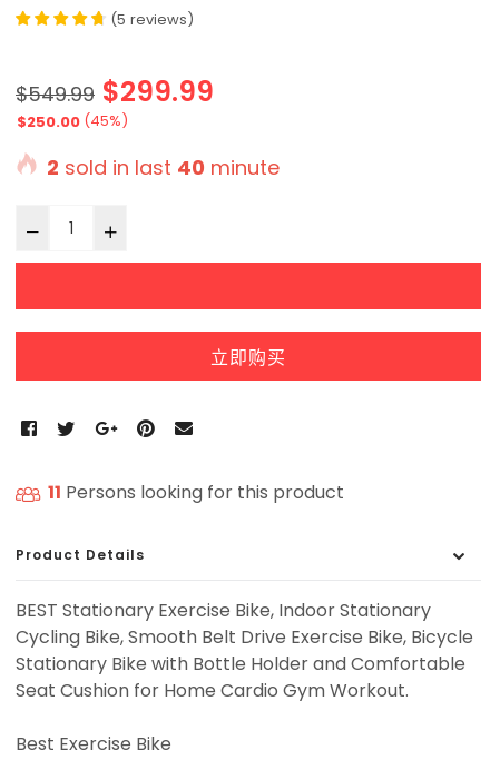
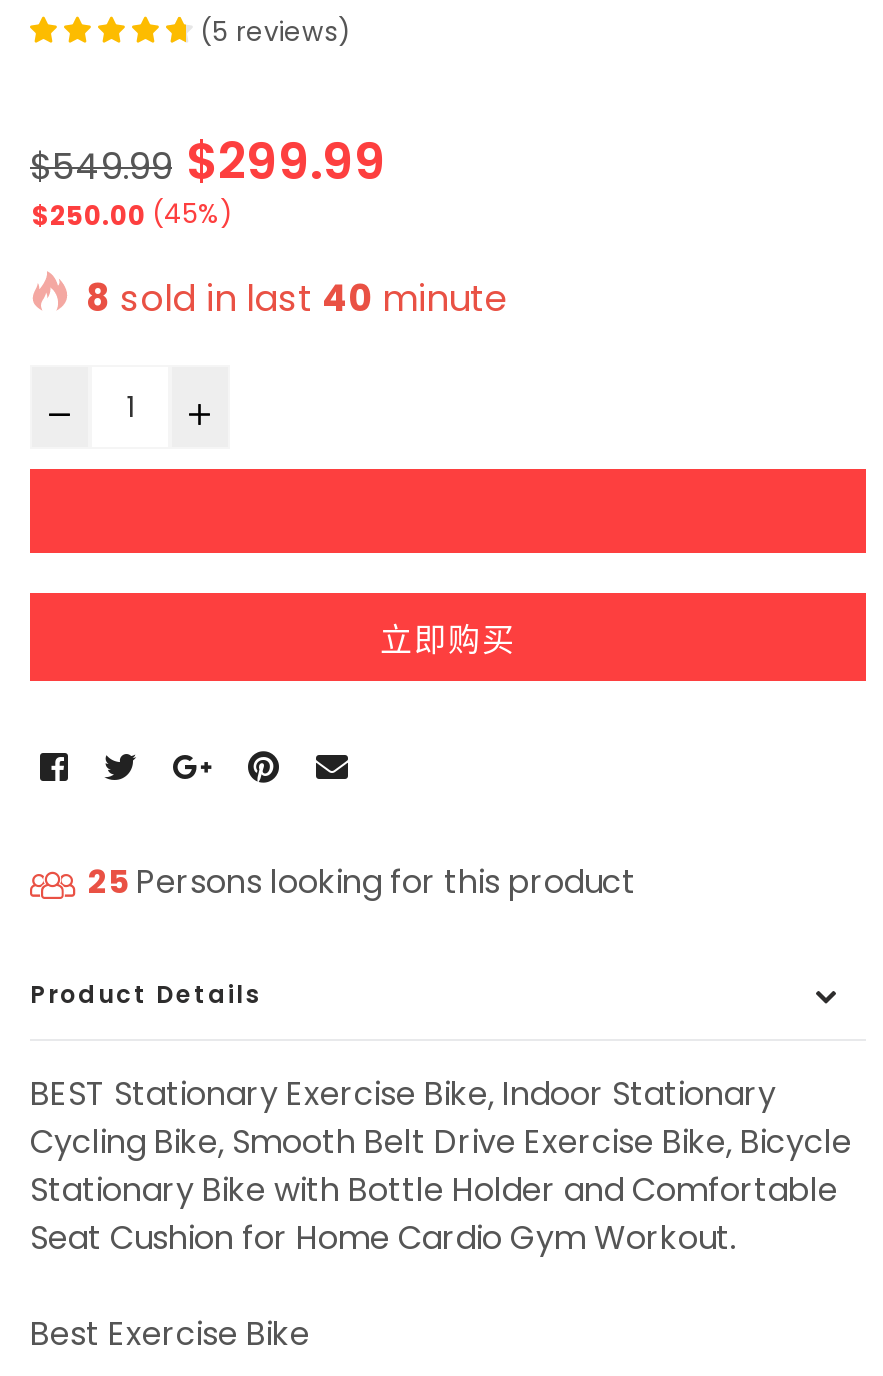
[47,154,280,182] 2 sold in last 40 minute -> [86,274,506,324] 8 sold in last 40 minute
[48,480,344,506] 11 Persons looking for this product -> [88,860,636,906] 25 Persons looking for this product

